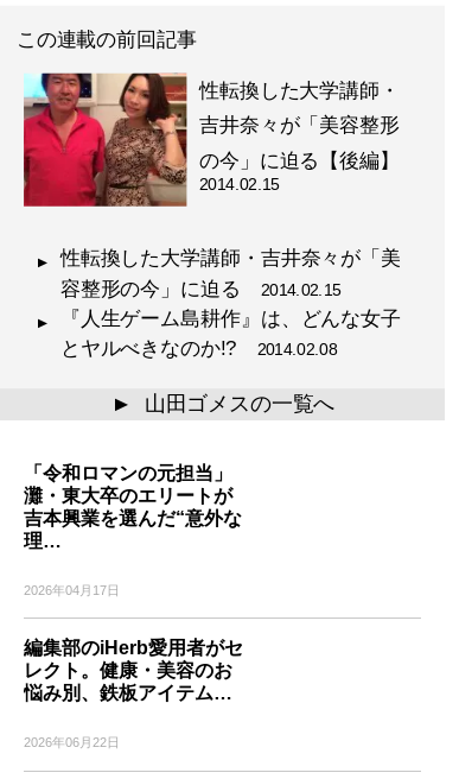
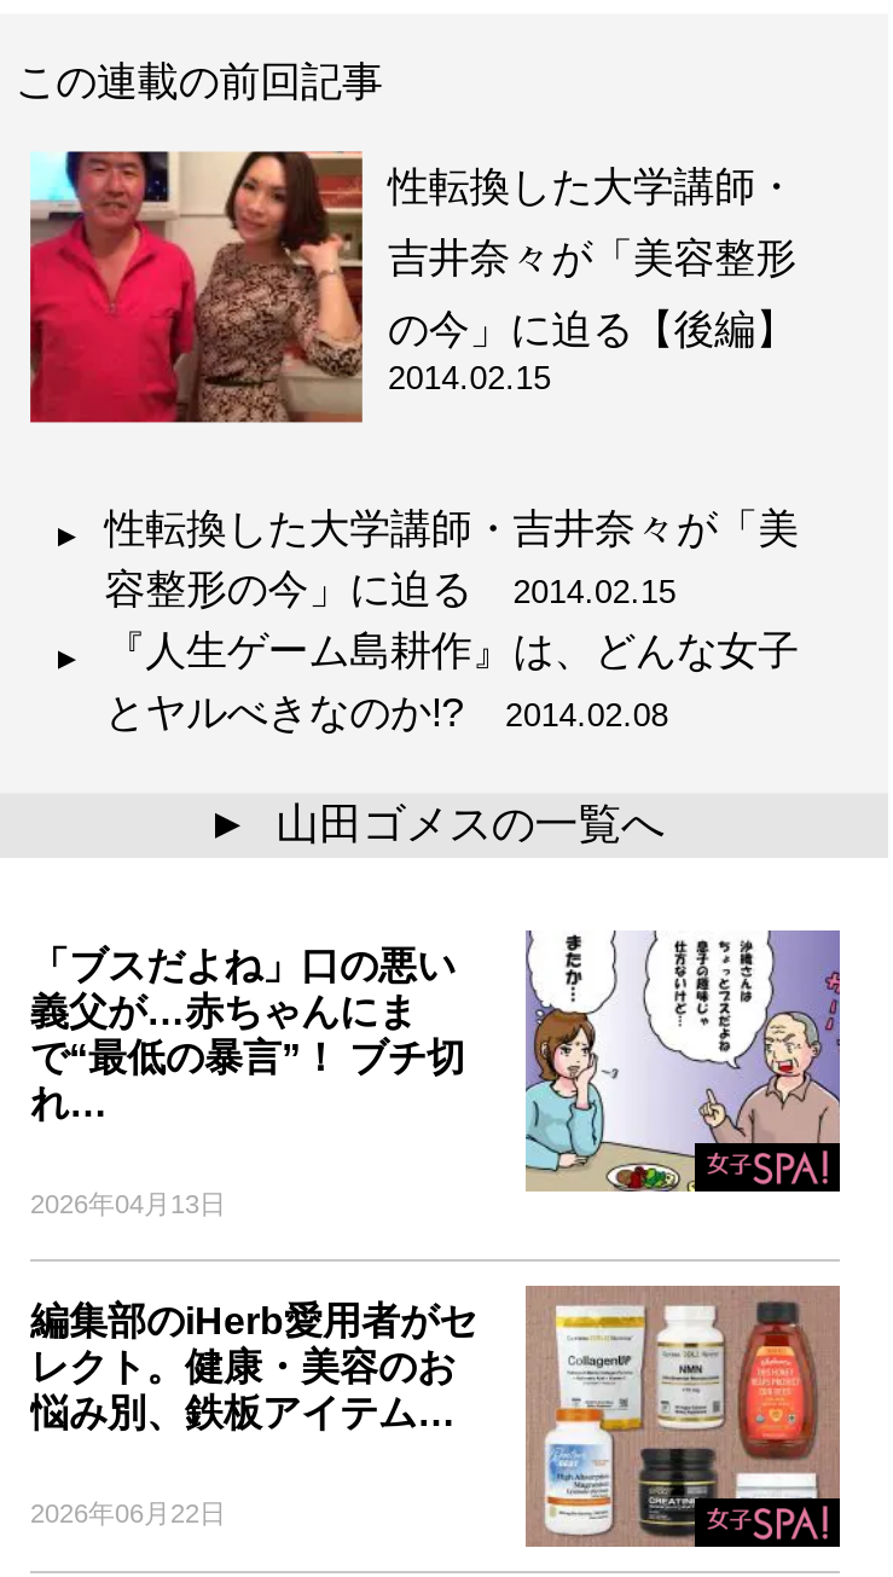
none -> [523,928,842,1194] [image]
none -> [523,1283,842,1549] [image]
[24,463,242,550] 「令和ロマンの元担当」 | 灘・東大卒のエリートが | 吉本興業を選んだ“意外な | 理… -> [30,944,465,1123] 「ブスだよね」口の悪い | 義父が…赤ちゃんにま | で“最低の暴言”！ ブチ切 | れ…
[24,582,120,597] 2026年04月17日 -> [30,1188,226,1217] 2026年04月13日

